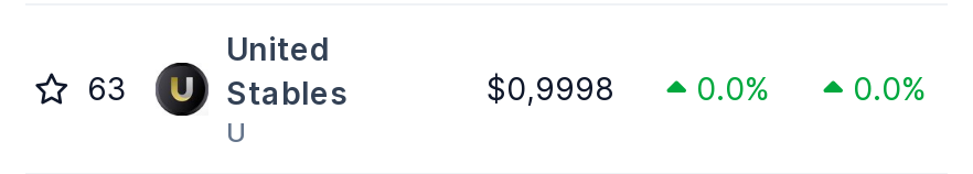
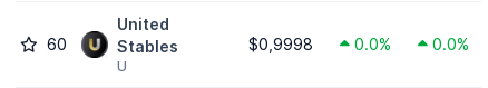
[87,68,125,106] 63 -> [47,35,67,53] 60

